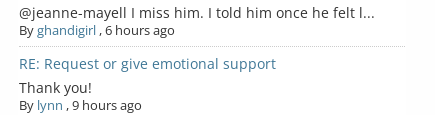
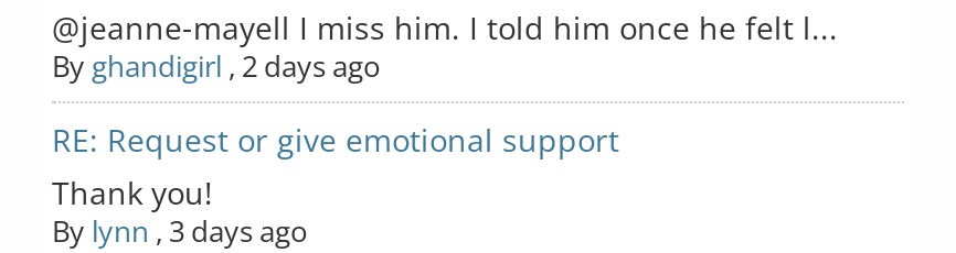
[19,21,175,39] Byghandigirl,6 hours ago -> [52,46,381,86] Byghandigirl,2 days ago
[19,96,142,114] By lynn, 9 hours ago -> [52,211,308,251] By lynn, 3 days ago

